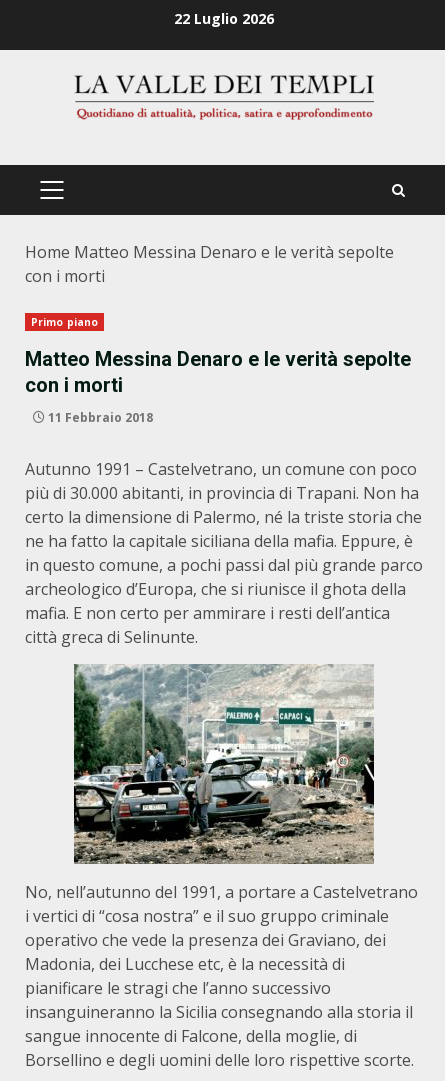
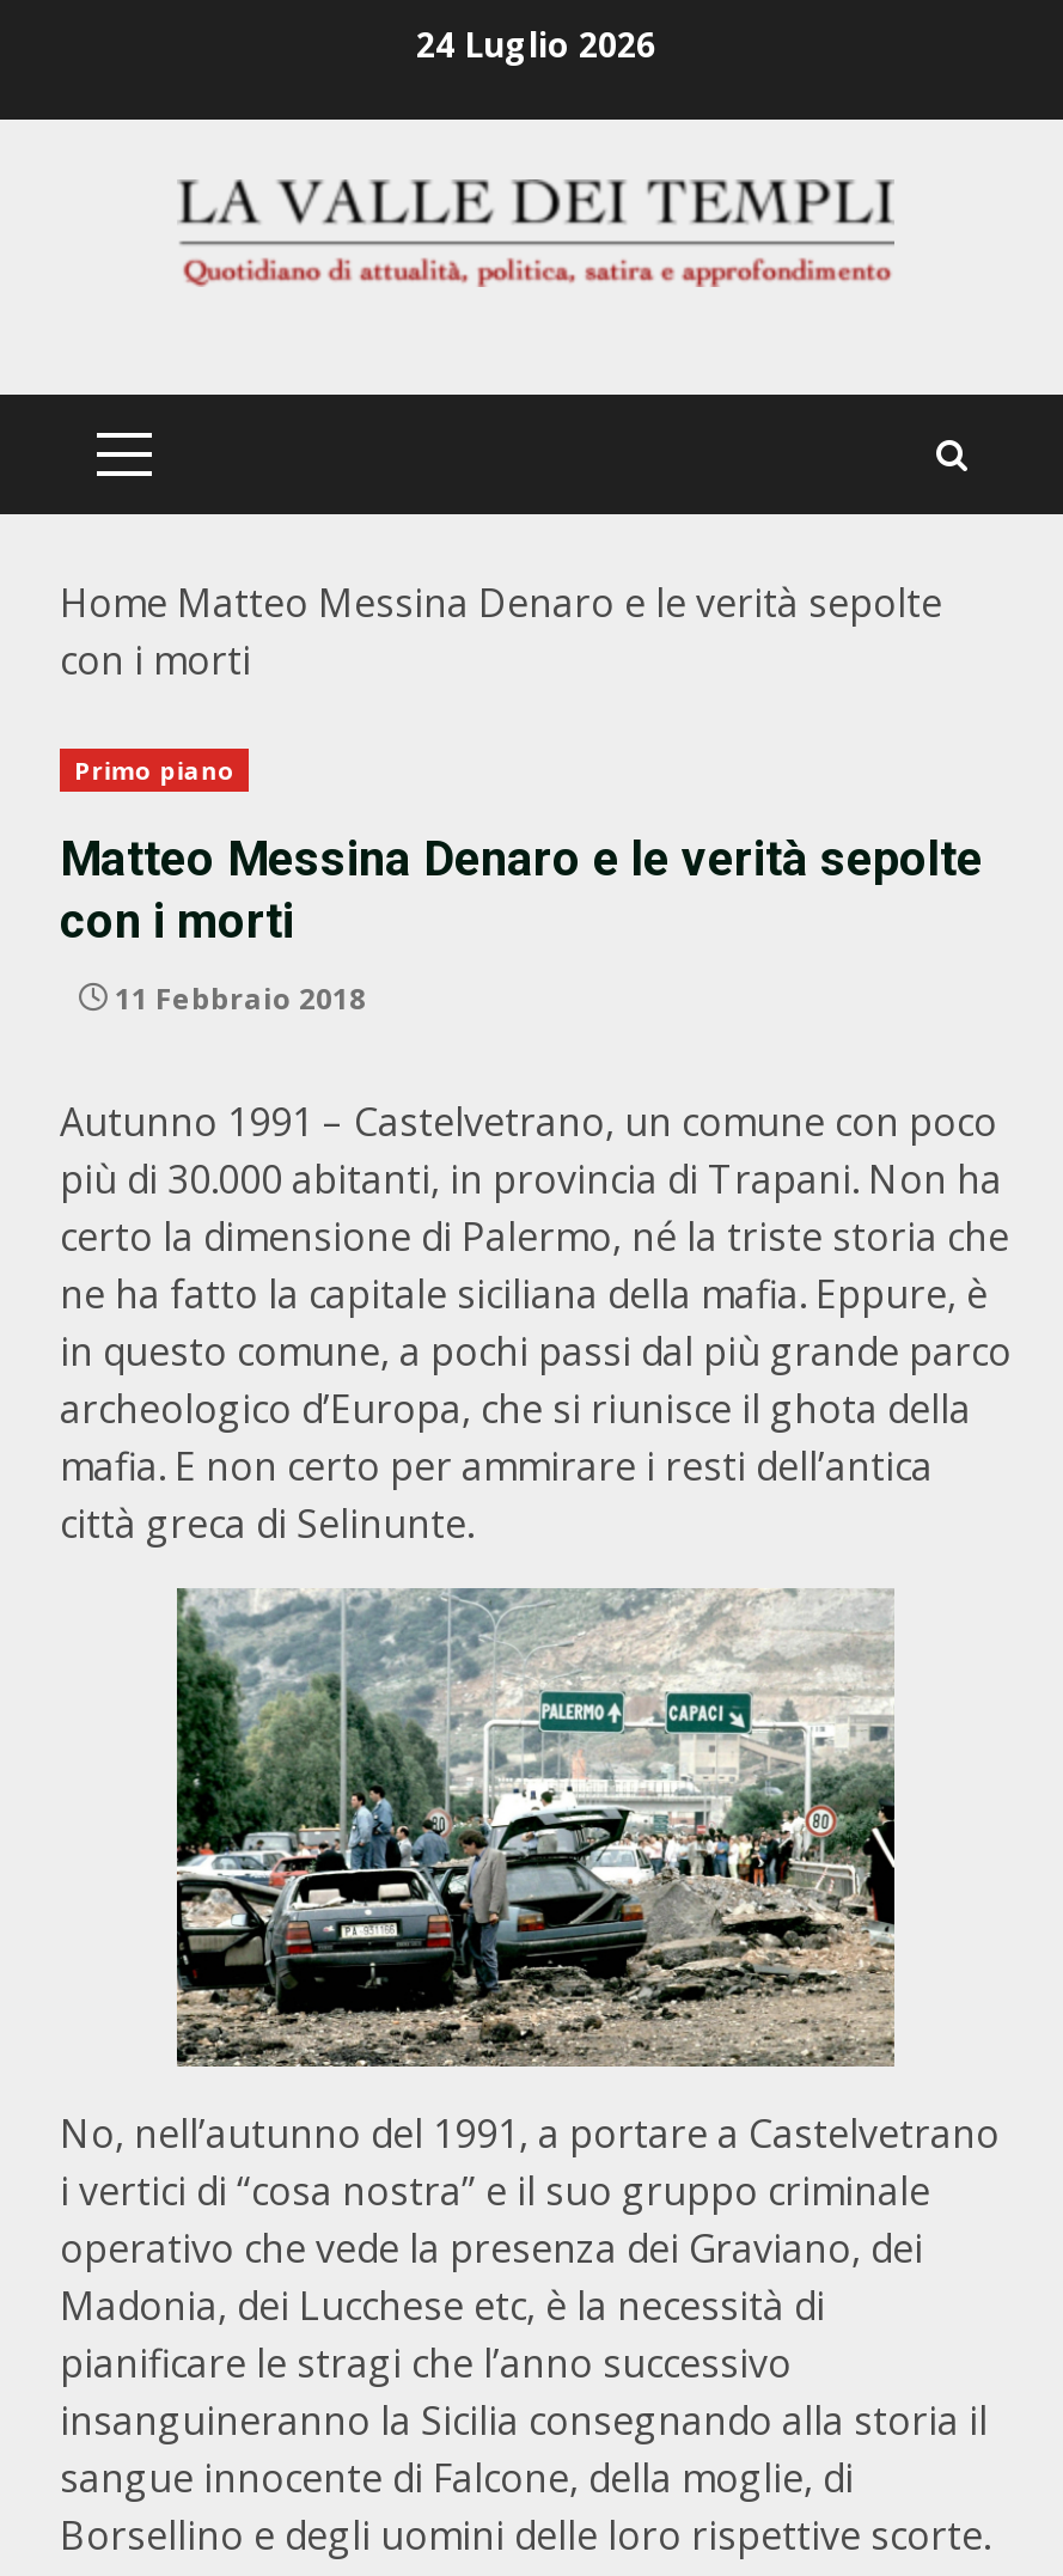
[174,8,274,27] 22 Luglio 2026 -> [416,20,655,66] 24 Luglio 2026

